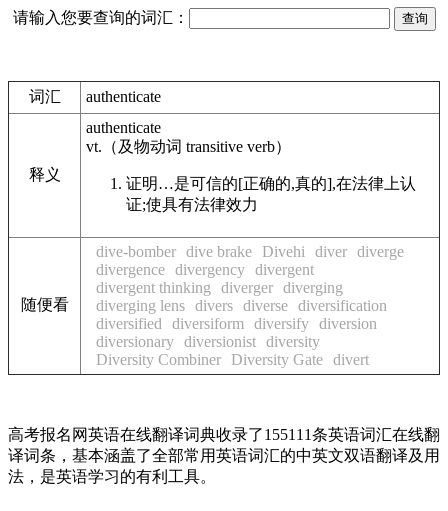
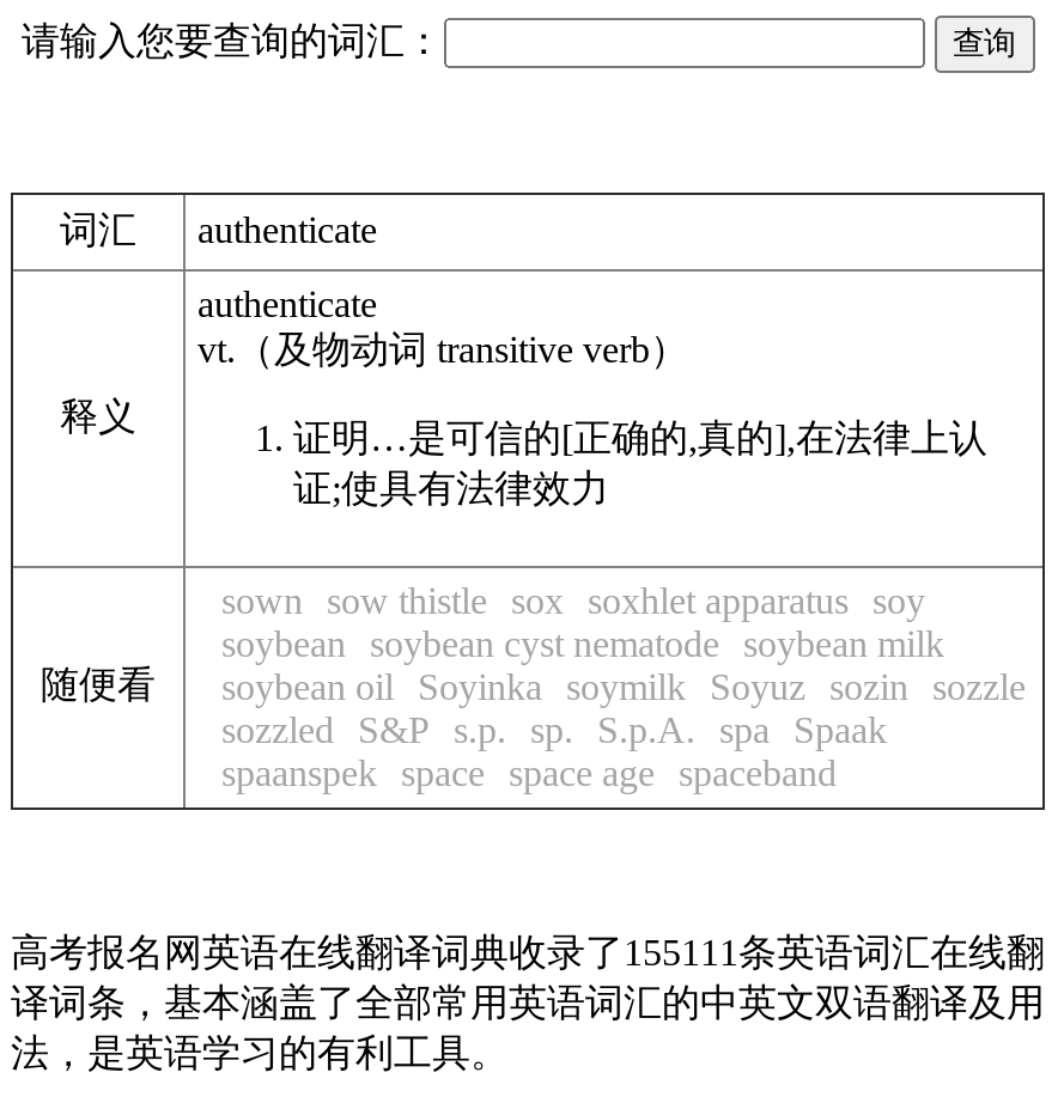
[96,243,404,368] dive-bomber dive brake Divehi diver diverge | divergence divergency divergent | divergent thinking diverger diverging | diverging lens divers diverse diversification | diversified diversiform diversify diversion | diversionary diversionist diversity | Diversity Combiner Diversity Gate divert -> [221,580,1026,793] sown sow thistle sox soxhlet apparatus soy | soybean soybean cyst nematode soybean milk | soybean oil Soyinka soymilk Soyuz sozin sozzle | sozzled S&P s.p. sp. S.p.A. spa Spaak | spaanspek space space age spaceband

